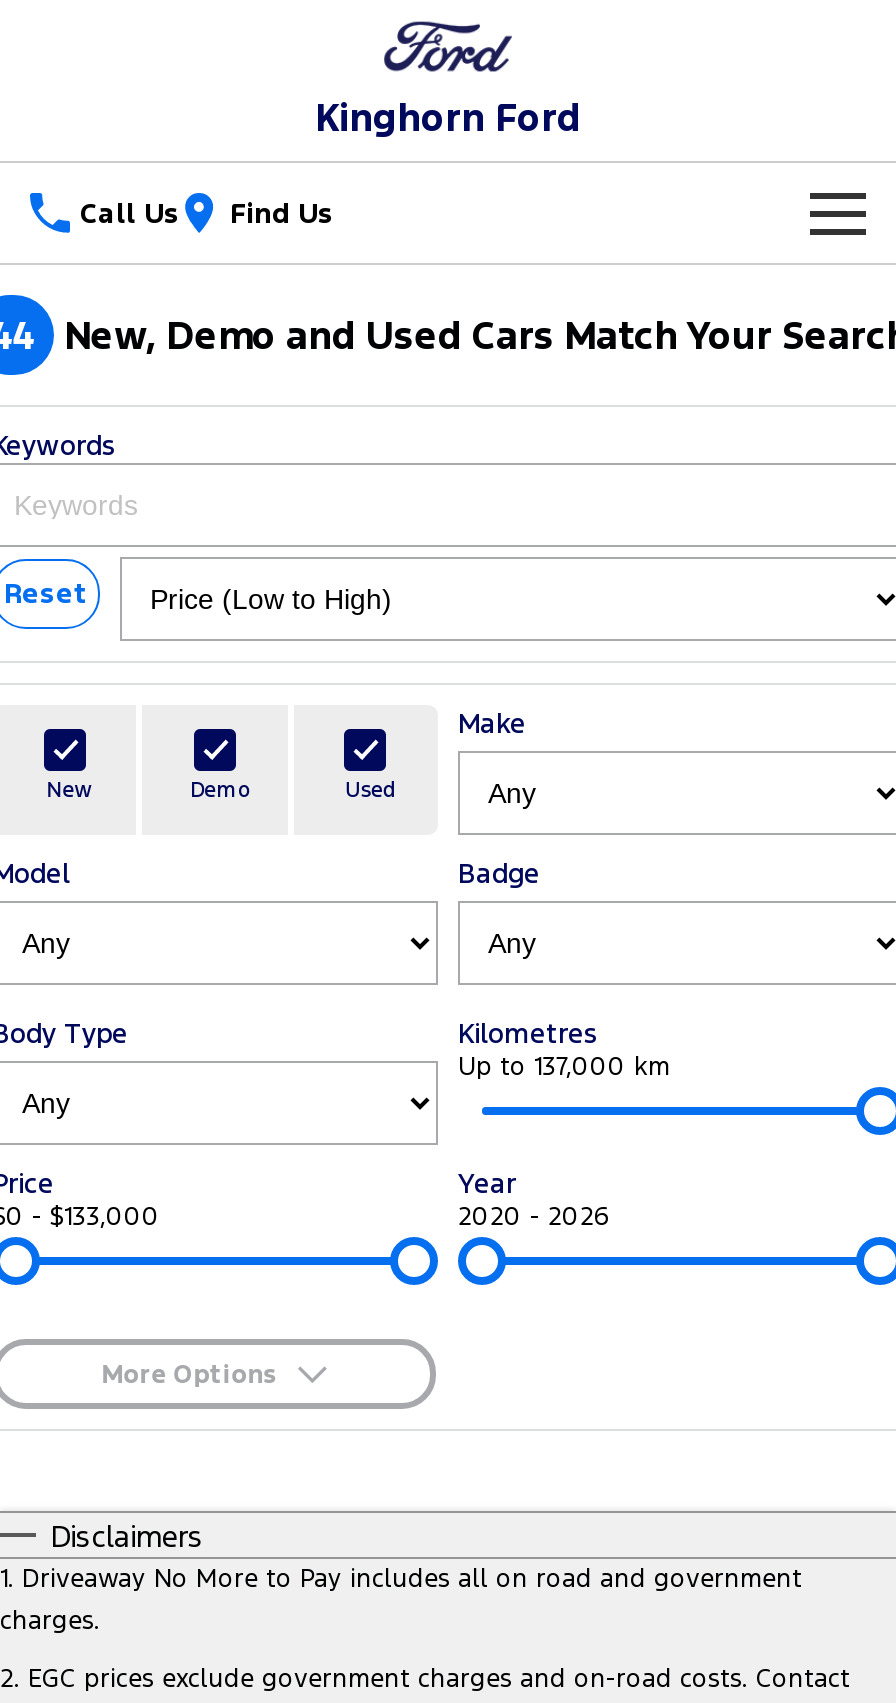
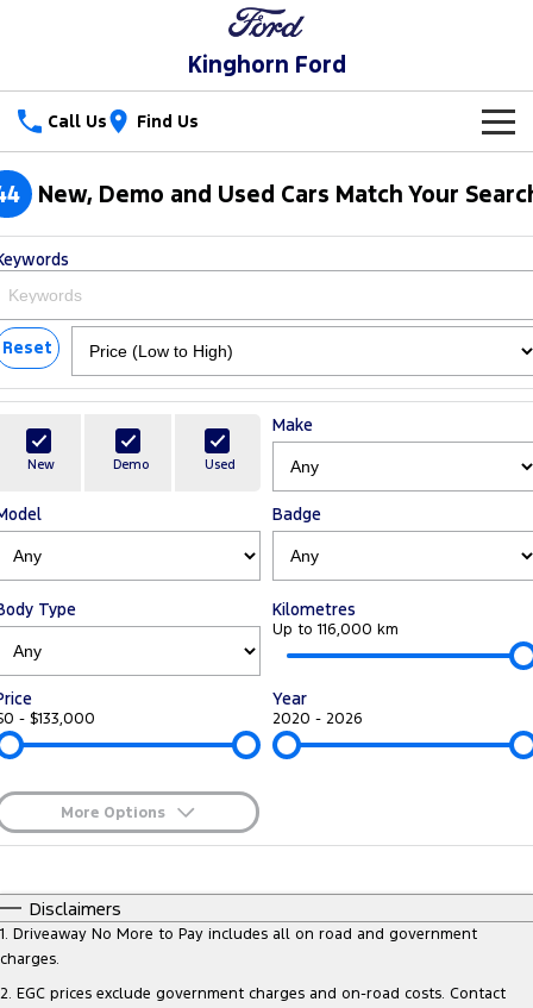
[458,1051,670,1083] Up to 137,000 km -> [272,620,399,639] Up to 116,000 km

